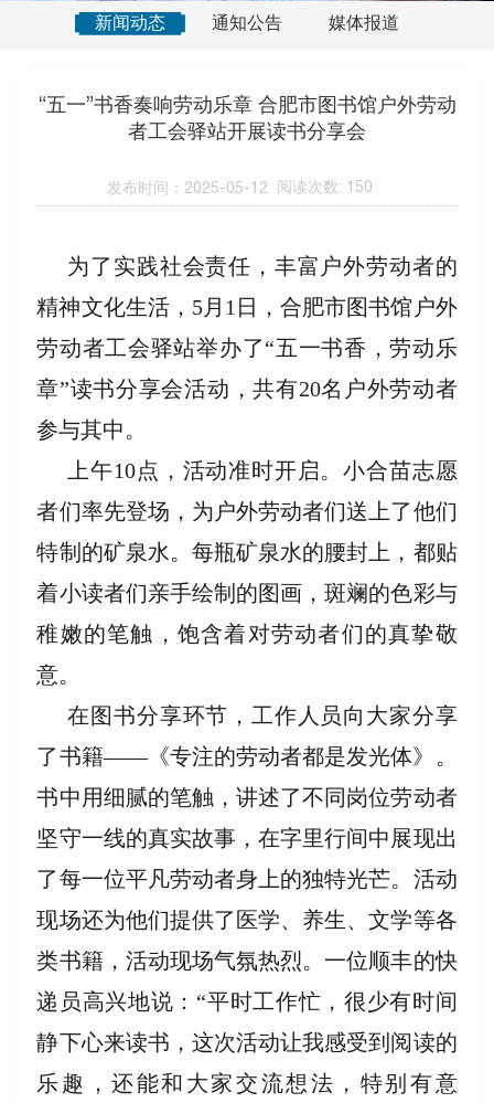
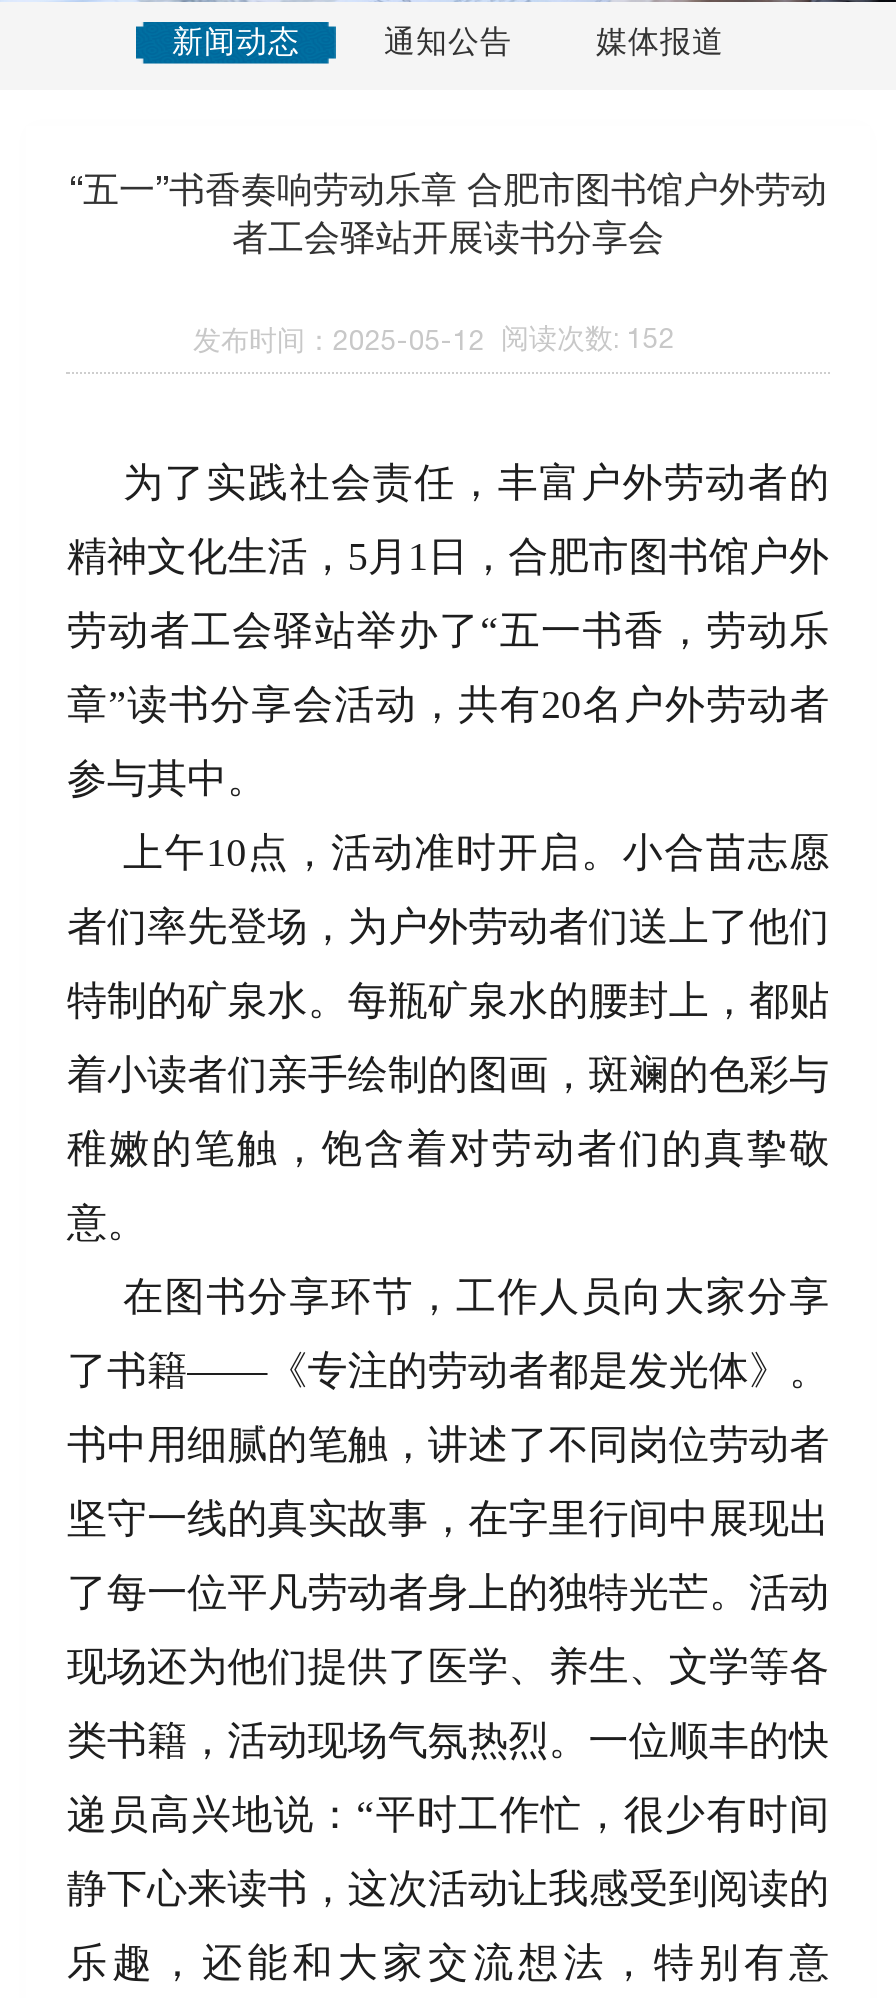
[106,177,372,196] 发布时间：2025-05-12 阅读次数: 150 -> [193,321,675,356] 发布时间：2025-05-12 阅读次数: 152

